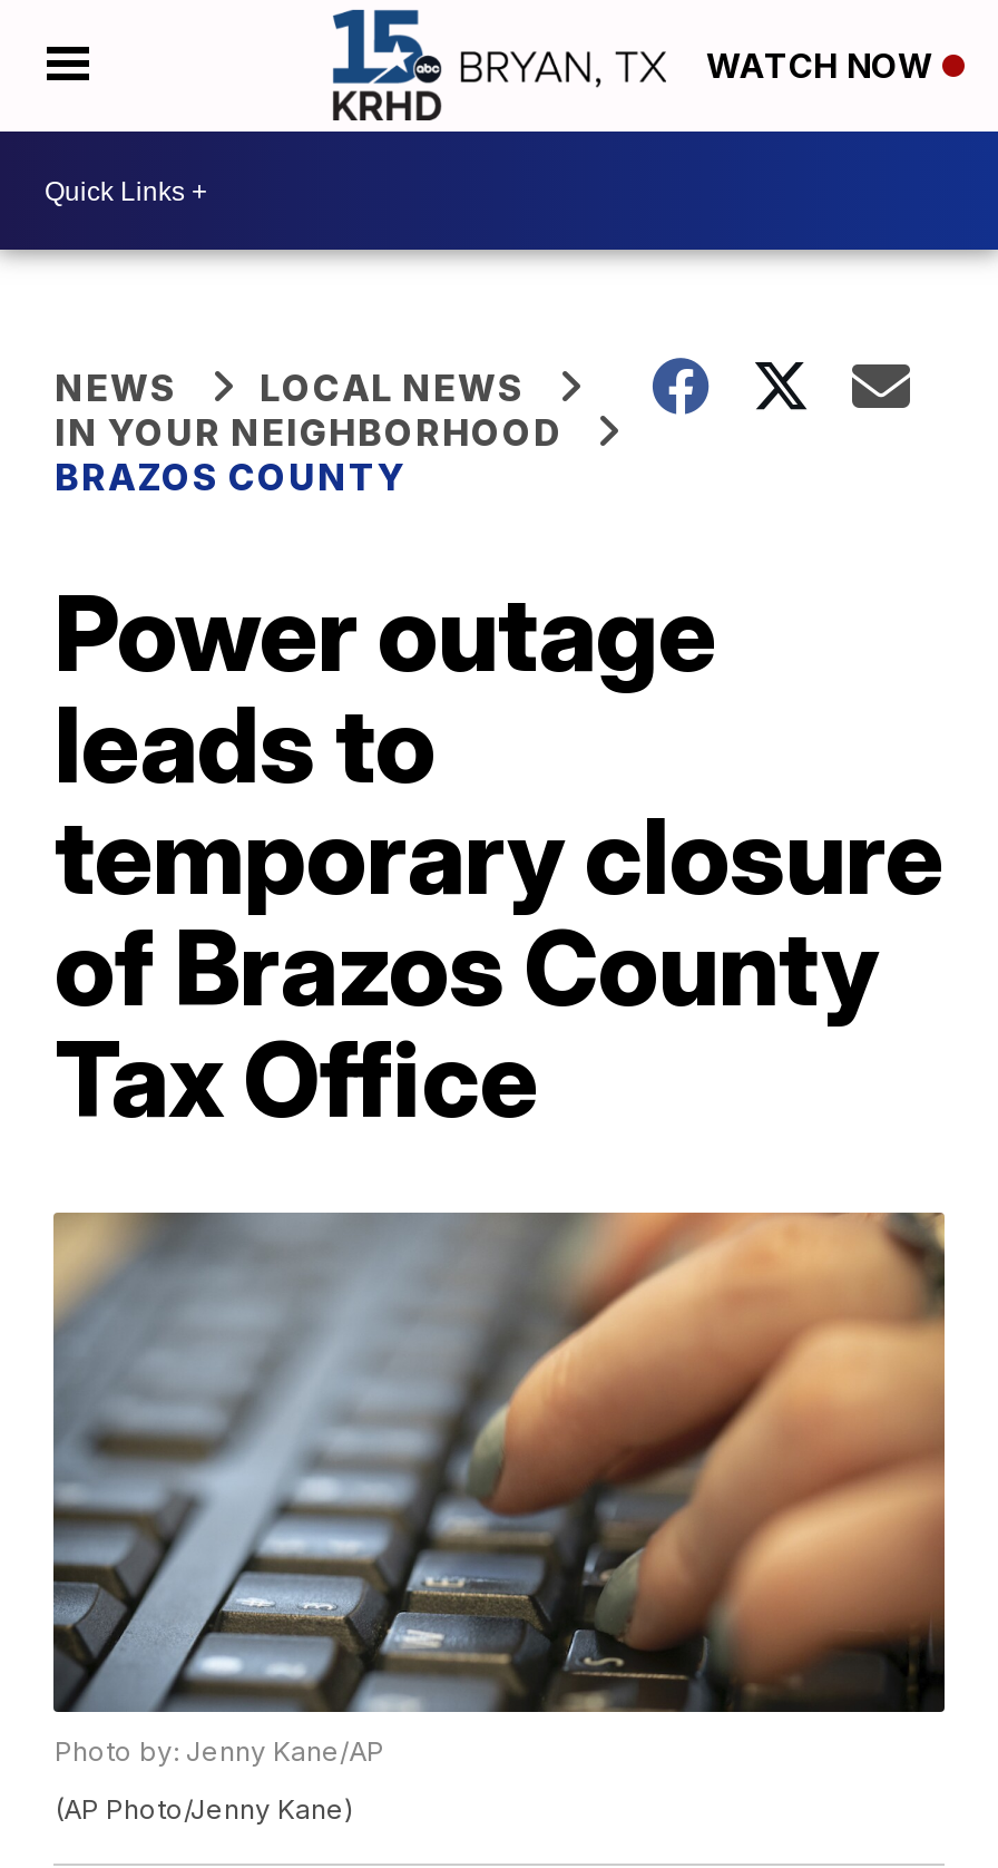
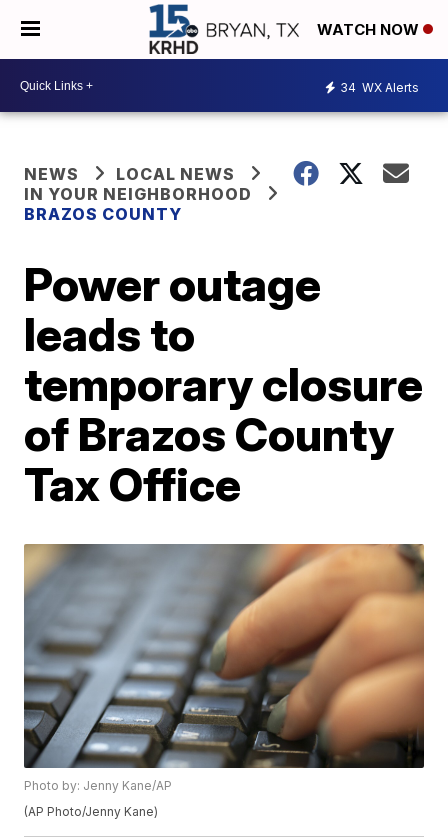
none -> [340,79,419,94] 34 WX Alerts

